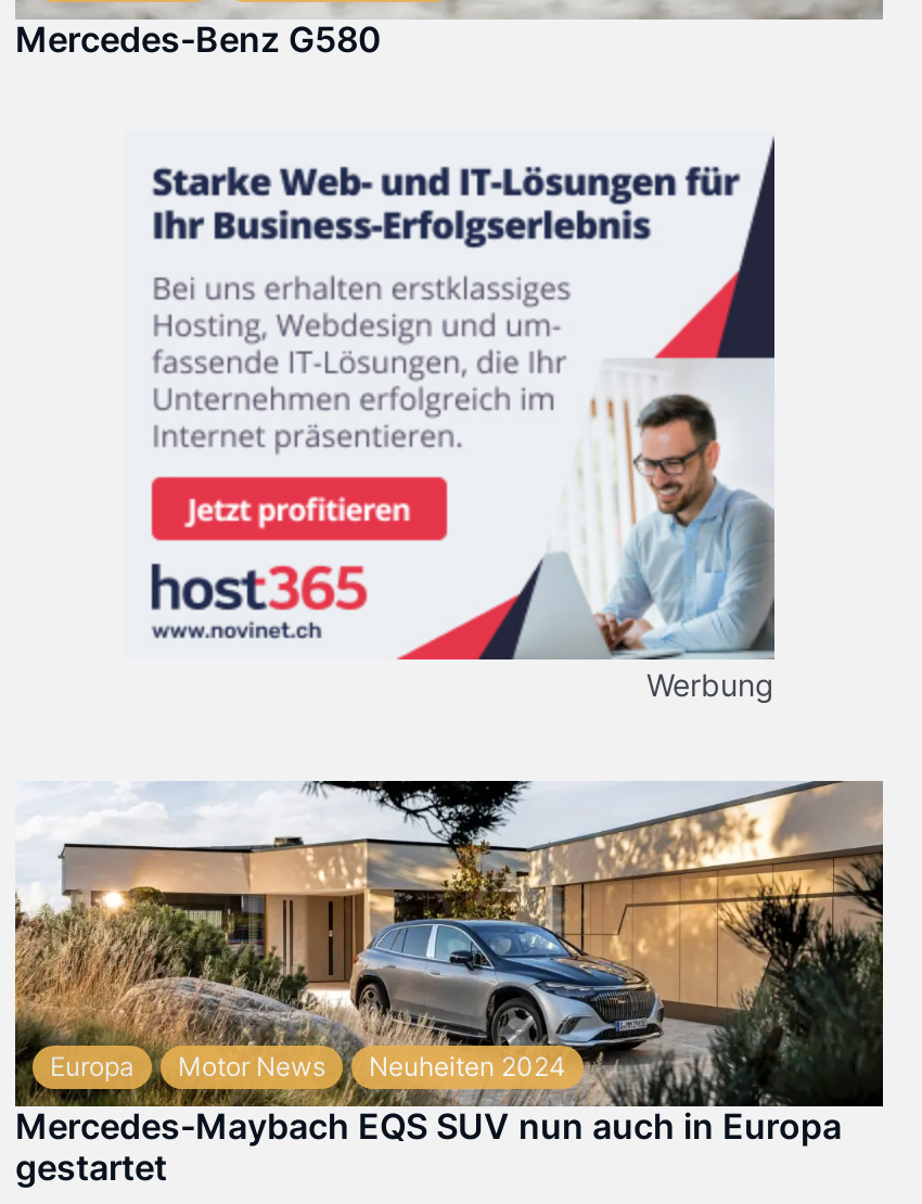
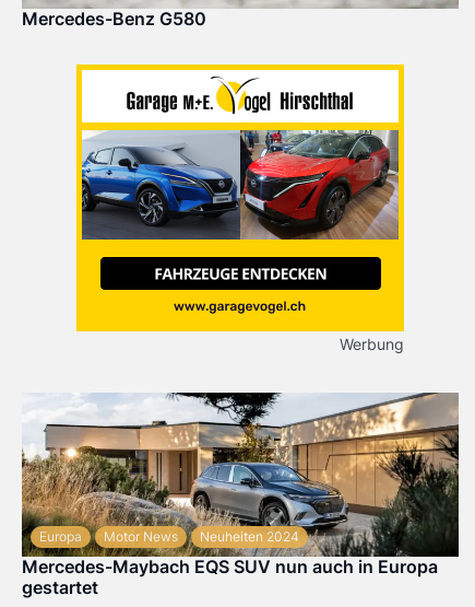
[124,128,777,662] [image] -> [75,63,405,332] [image]

